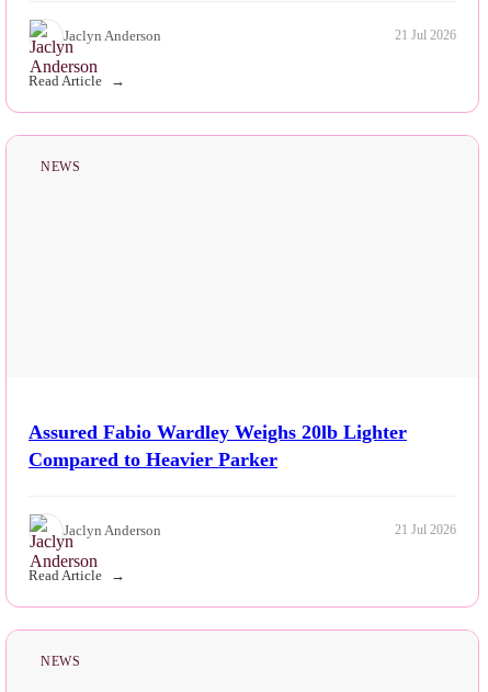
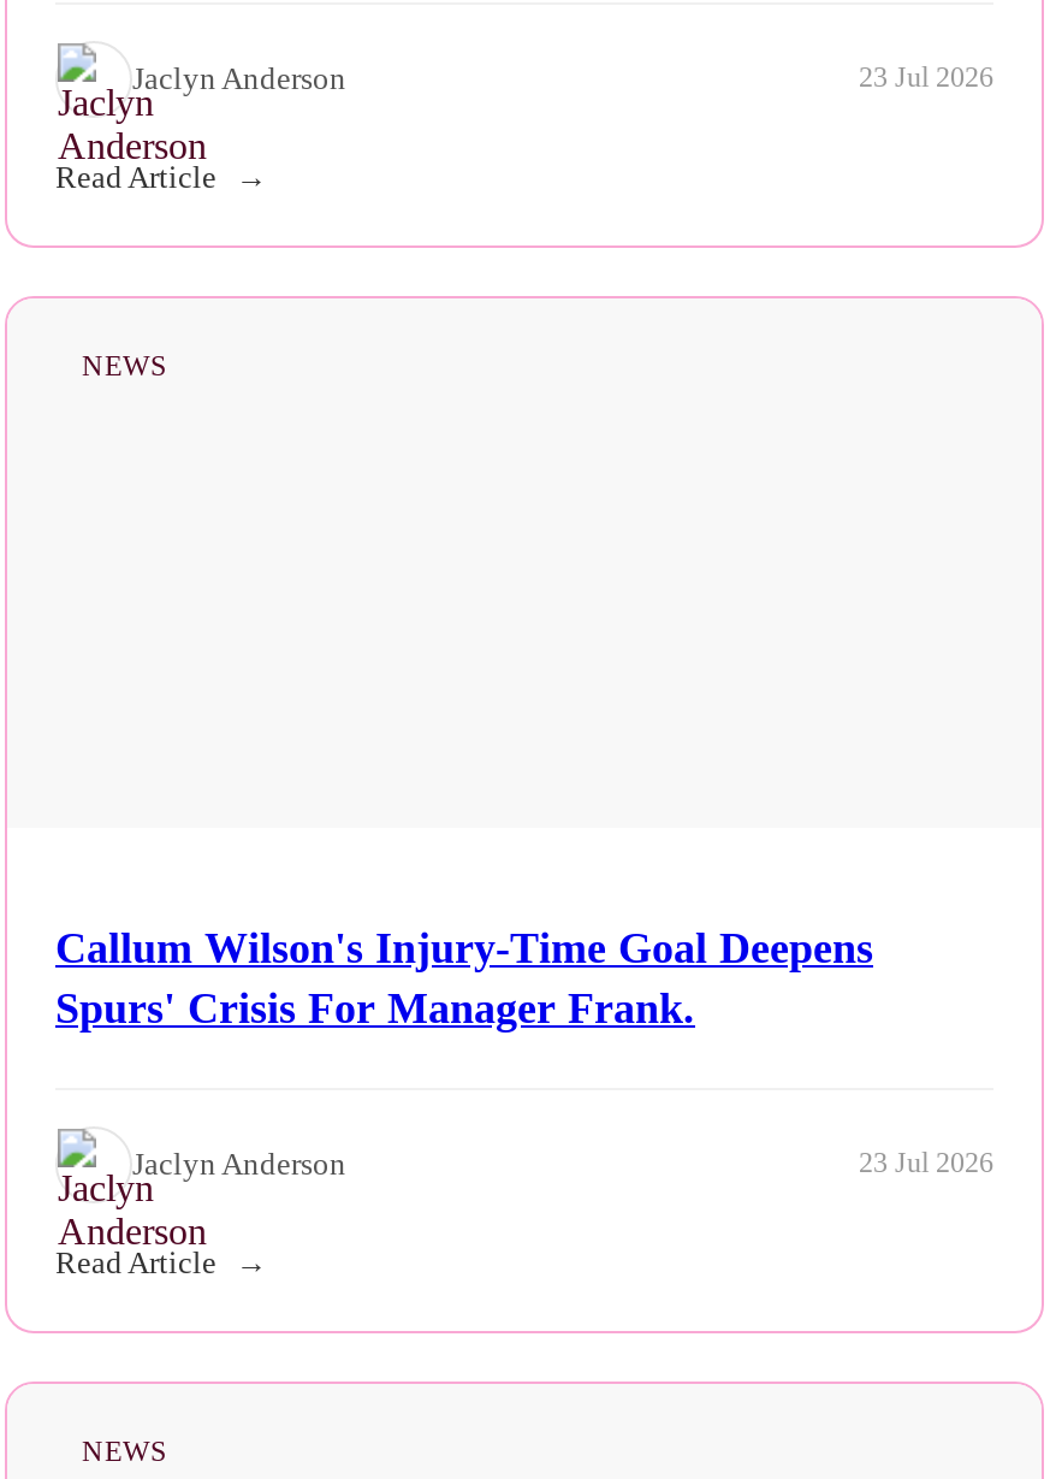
[395,28,456,43] 21 Jul 2026 -> [859,60,993,94] 23 Jul 2026
[29,421,407,470] Assured Fabio Wardley Weighs 20lb Lighter | Compared to Heavier Parker -> [55,923,873,1032] Callum Wilson's Injury-Time Goal Deepens | Spurs' Crisis For Manager Frank.
[395,522,456,537] 21 Jul 2026 -> [859,1146,993,1180] 23 Jul 2026

